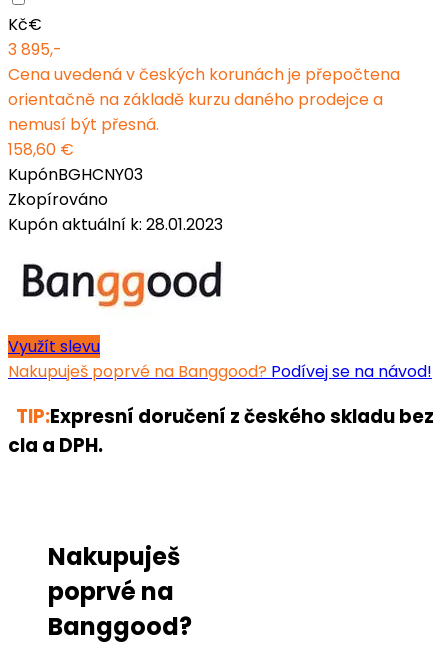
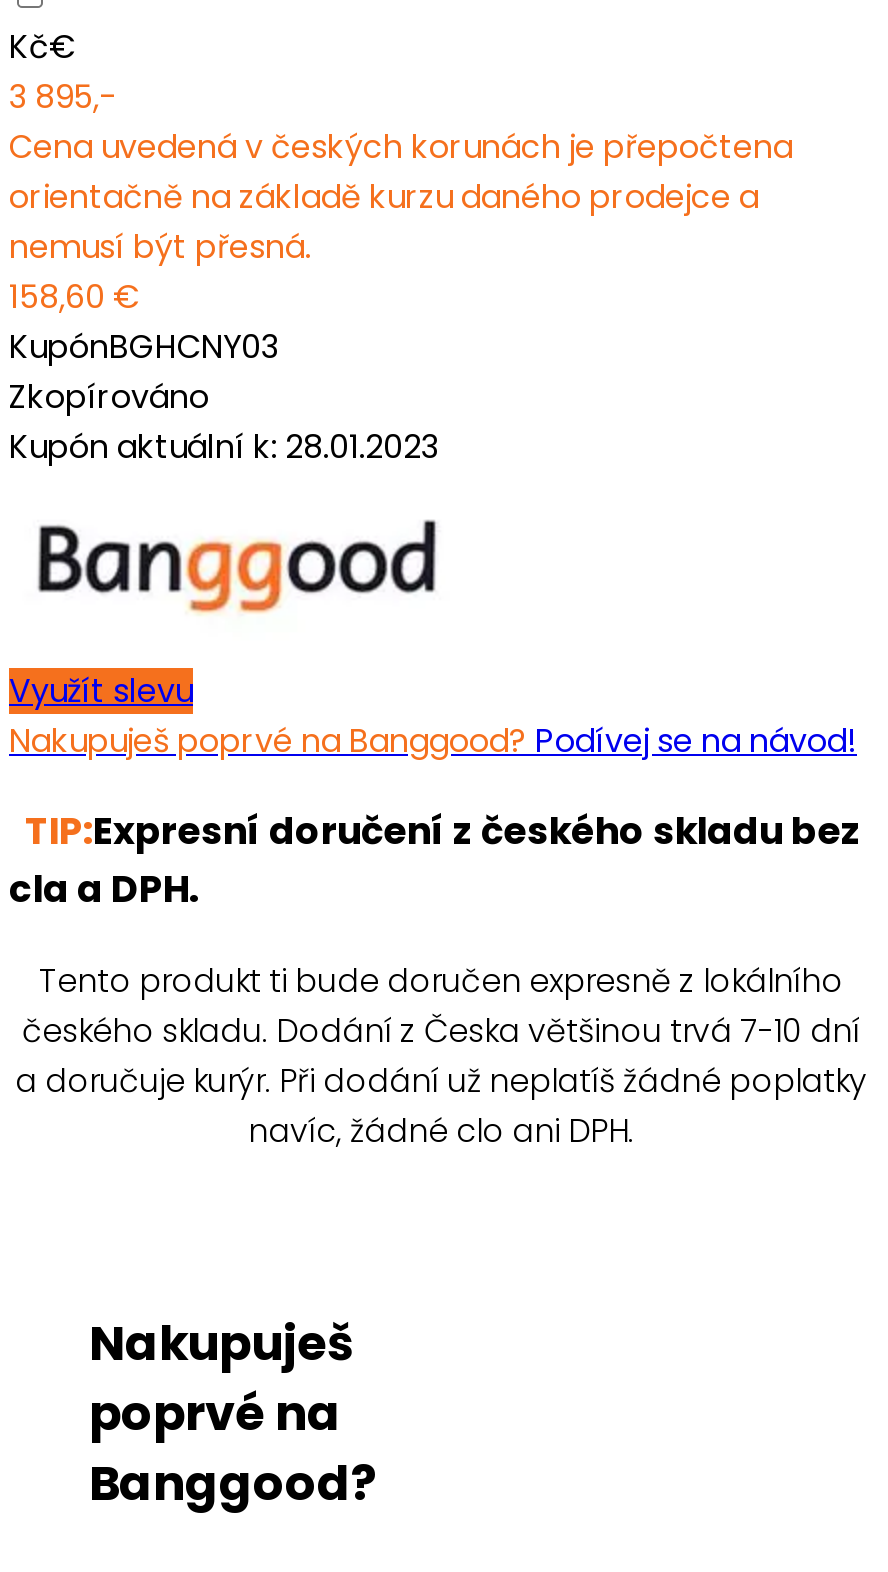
none -> [15,958,867,1154] Tento produkt ti bude doručen expresně z lokálního | českého skladu. Dodání z Česka většinou trvá 7-10 dní | a doručuje kurýr. Při dodání už neplatíš žádné poplatky | navíc, žádné clo ani DPH.

